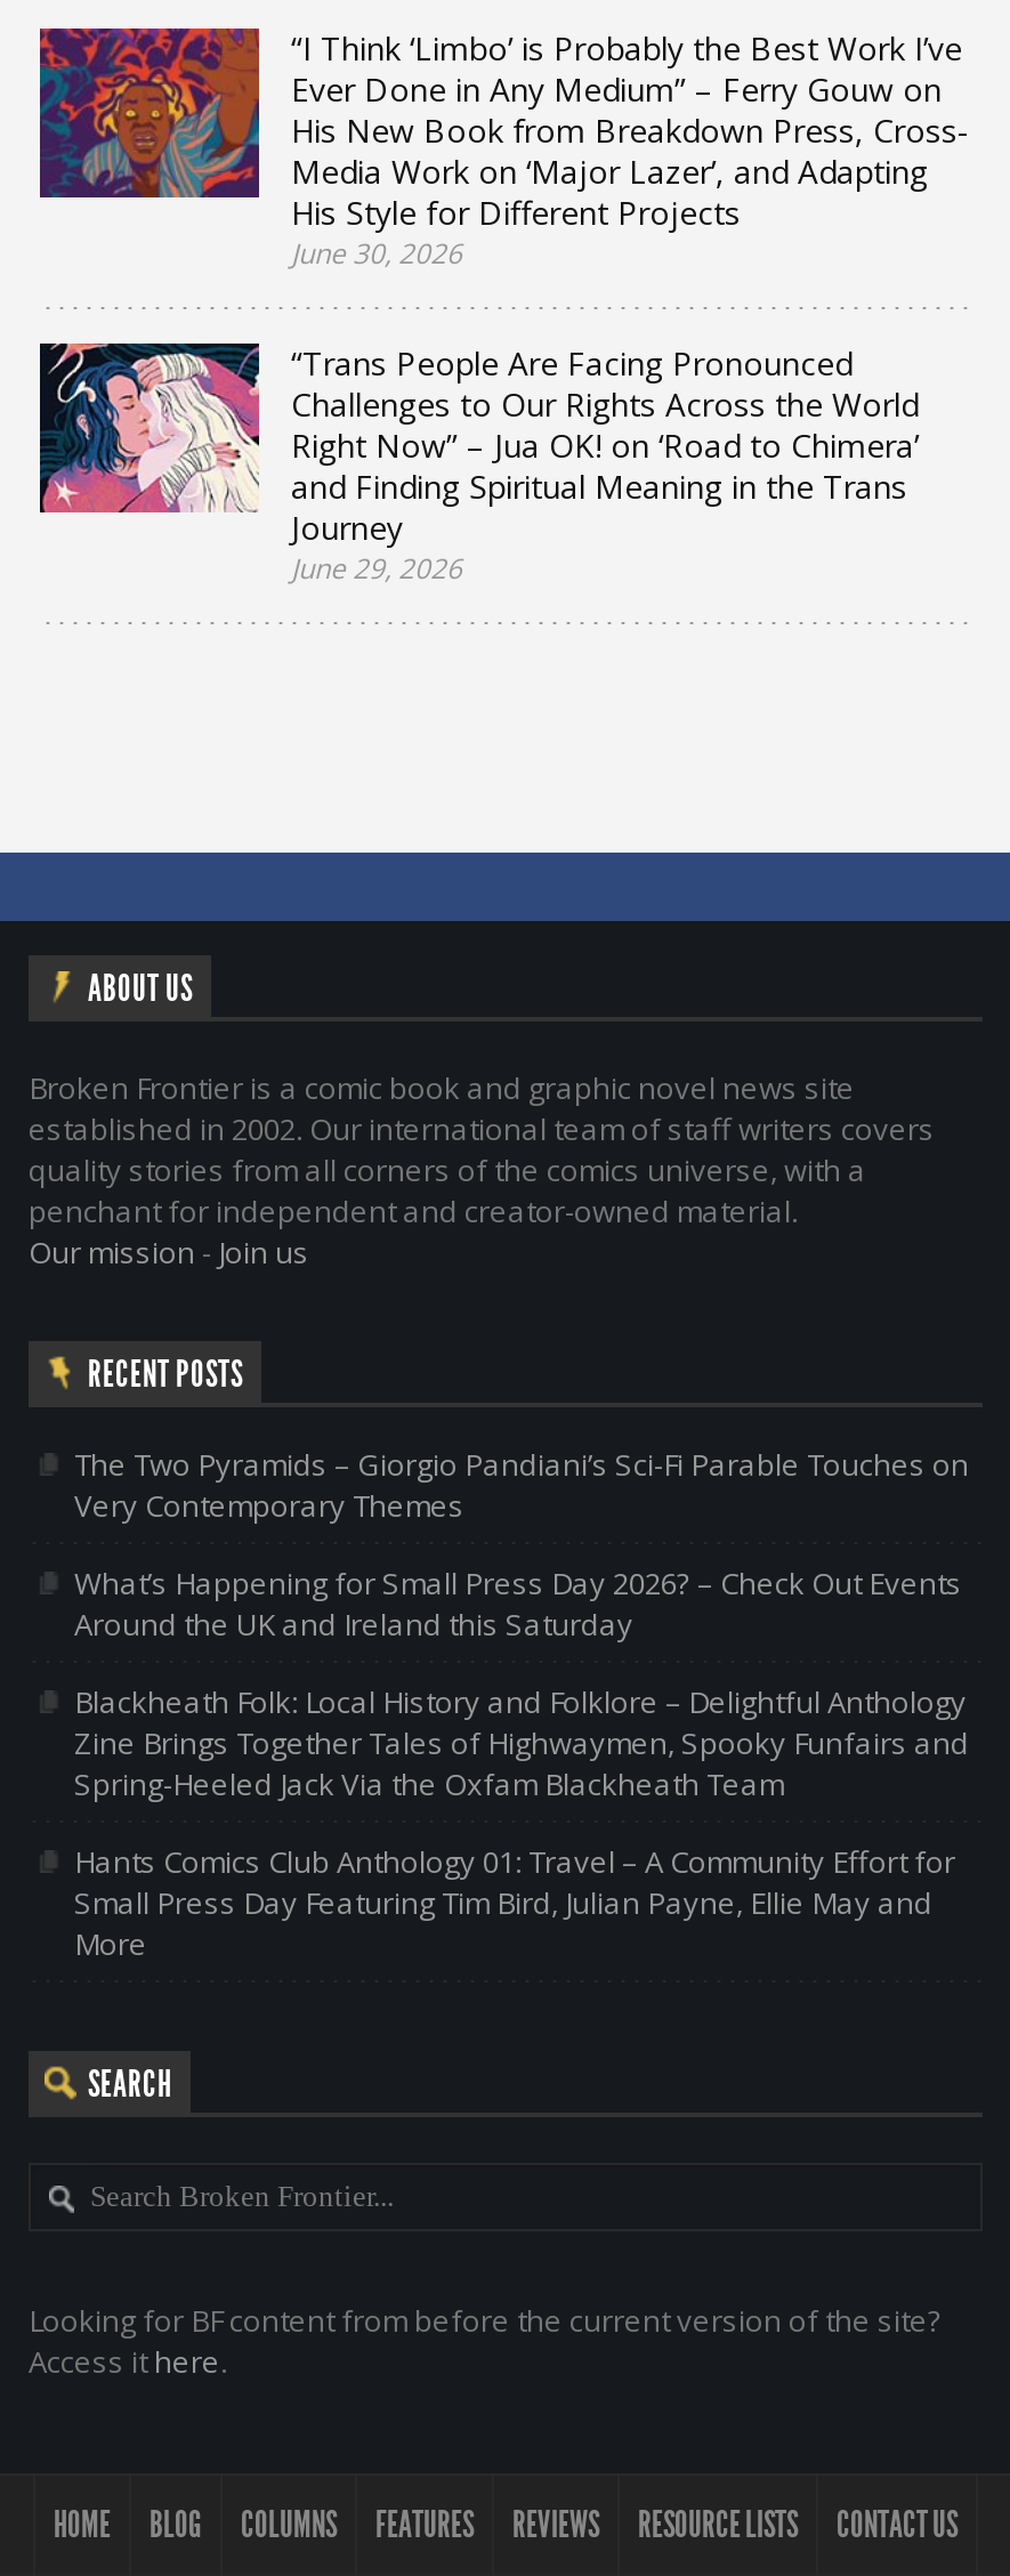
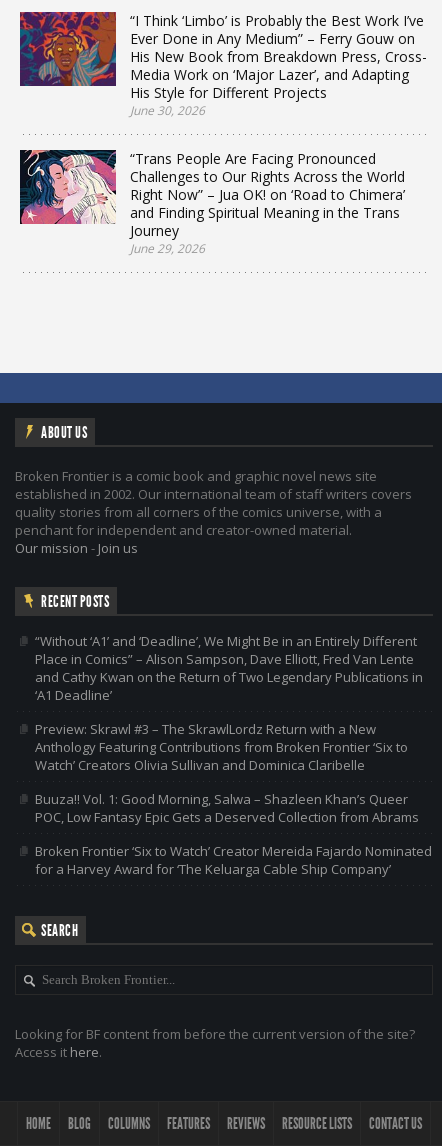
[74,1444,969,1526] The Two Pyramids – Giorgio Pandiani’s Sci-Fi Parable Touches on | Very Contemporary Themes -> [35,632,423,704] “Without ‘A1’ and ‘Deadline’, We Might Be in an Entirely Different | Place in Comics” – Alison Sampson, Dave Elliott, Fred Van Lente | and Cathy Kwan on the Return of Two Legendary Publications in | ‘A1 Deadline’
[74,1562,962,1645] What’s Happening for Small Press Day 2026? – Check Out Events | Around the UK and Ireland this Saturday -> [35,720,408,774] Preview: Skrawl #3 – The SkrawlLordz Return with a New | Anthology Featuring Contributions from Broken Frontier ‘Six to | Watch’ Creators Olivia Sullivan and Dominica Claribelle
[74,1681,969,1804] Blackheath Folk: Local History and Folklore – Delightful Anthology | Zine Brings Together Tales of Highwaymen, Spooky Funfairs and | Spring-Heeled Jack Via the Oxfam Blackheath Team -> [35,790,419,826] Buuza!! Vol. 1: Good Morning, Salwa – Shazleen Khan’s Queer | POC, Low Fantasy Epic Gets a Deserved Collection from Abrams
[74,1841,955,1964] Hants Comics Club Anthology 01: Travel – A Community Effort for | Small Press Day Featuring Tim Bird, Julian Payne, Ellie May and | More -> [35,842,432,878] Broken Frontier ‘Six to Watch’ Creator Mereida Fajardo Nominated | for a Harvey Award for ‘The Keluarga Cable Ship Company’

